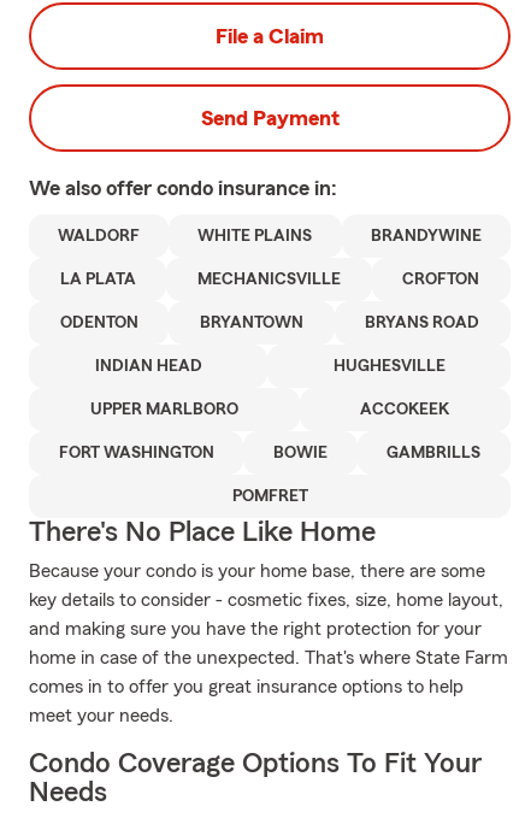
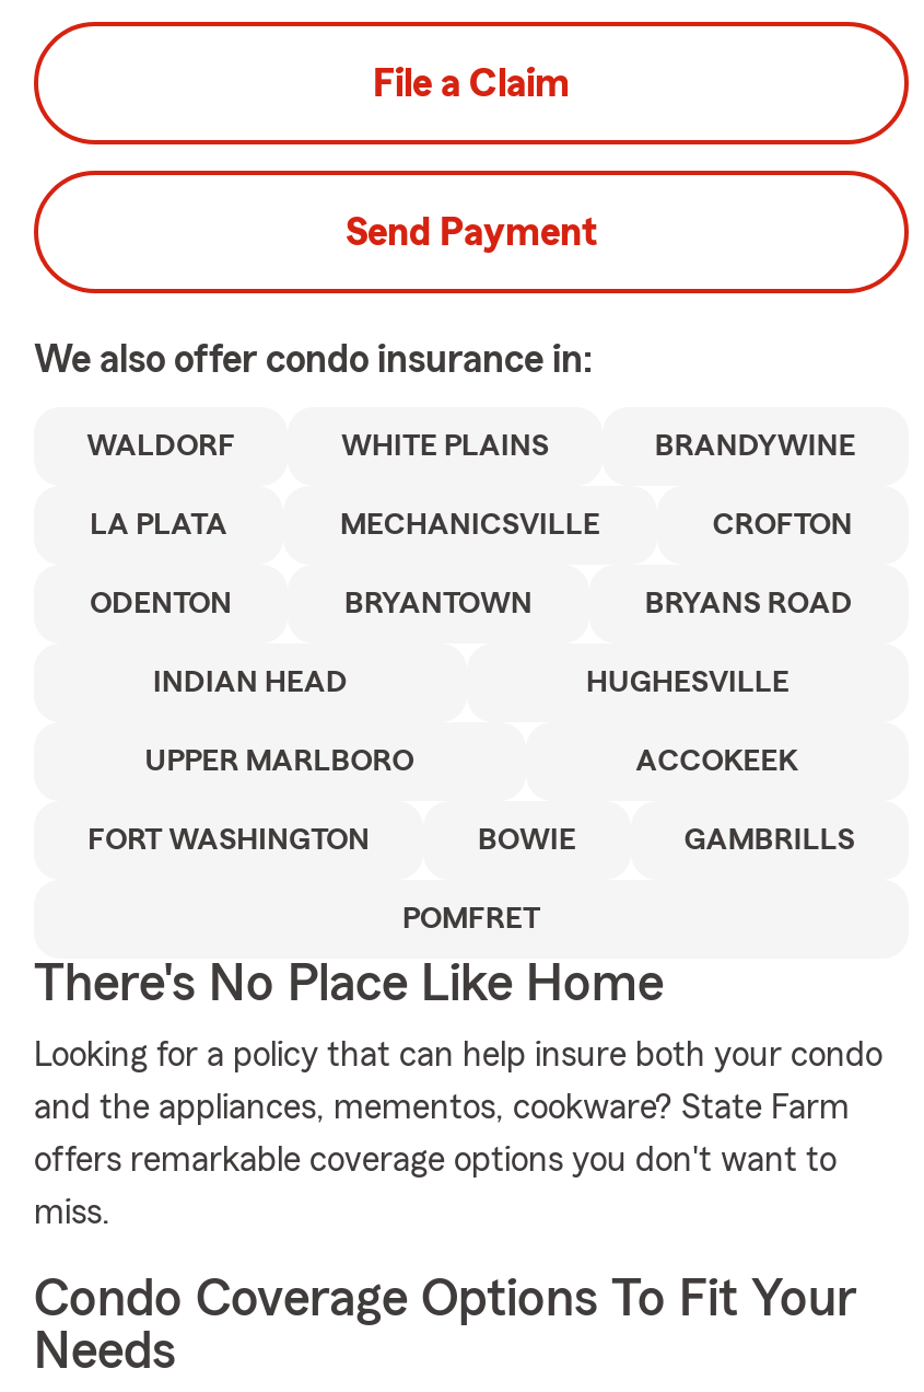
[29,561,508,725] Because your condo is your home base, there are some | key details to consider - cosmetic fixes, size, home layout, | and making sure you have the right protection for your | home in case of the unexpected. That's where State Farm | comes in to offer you great insurance options to help | meet your needs. -> [34,1037,882,1230] Looking for a policy that can help insure both your condo | and the appliances, mementos, cookware? State Farm | offers remarkable coverage options you don't want to | miss.

